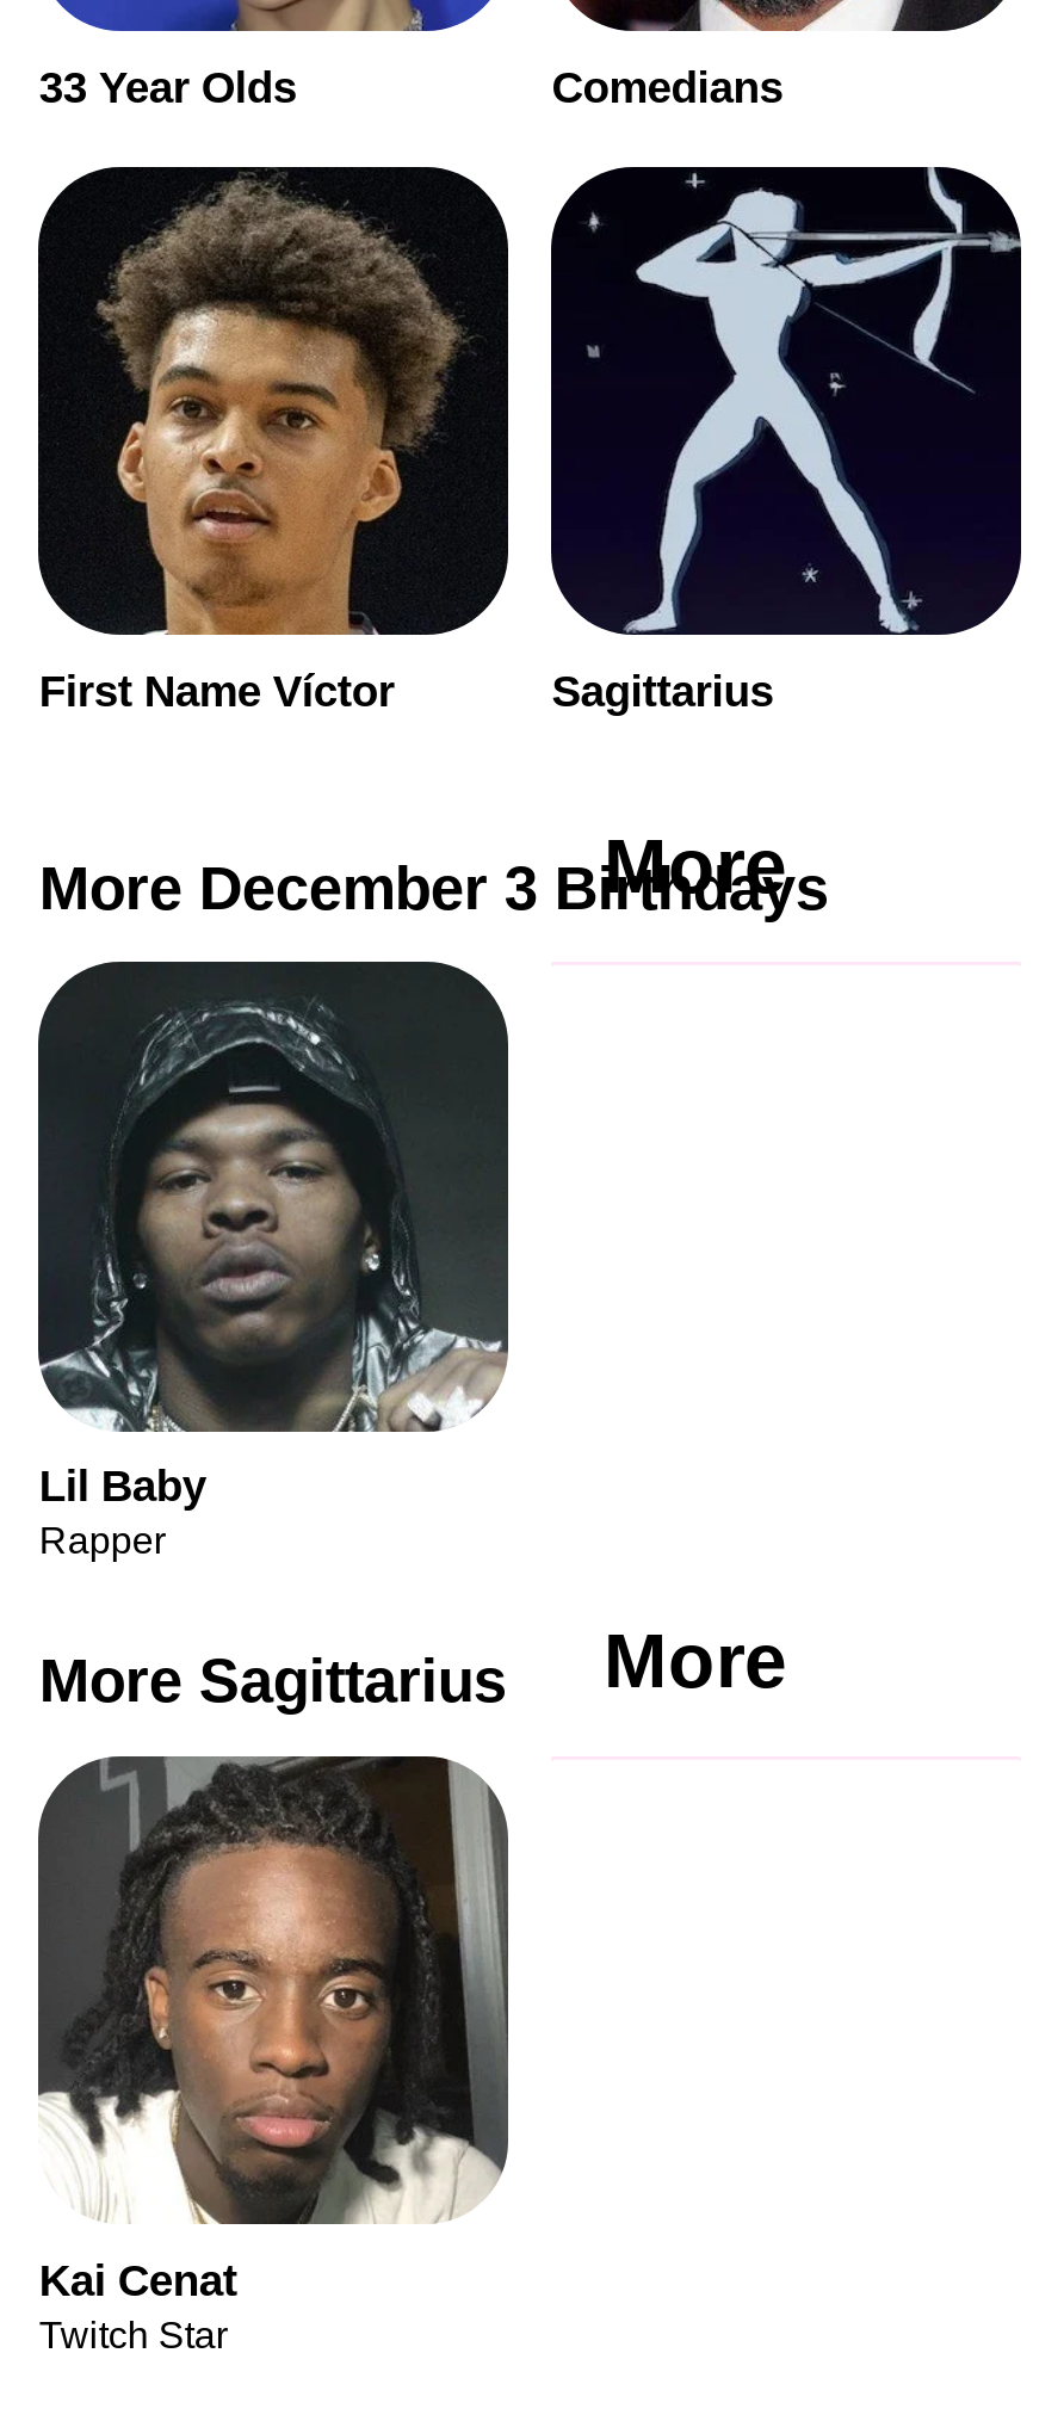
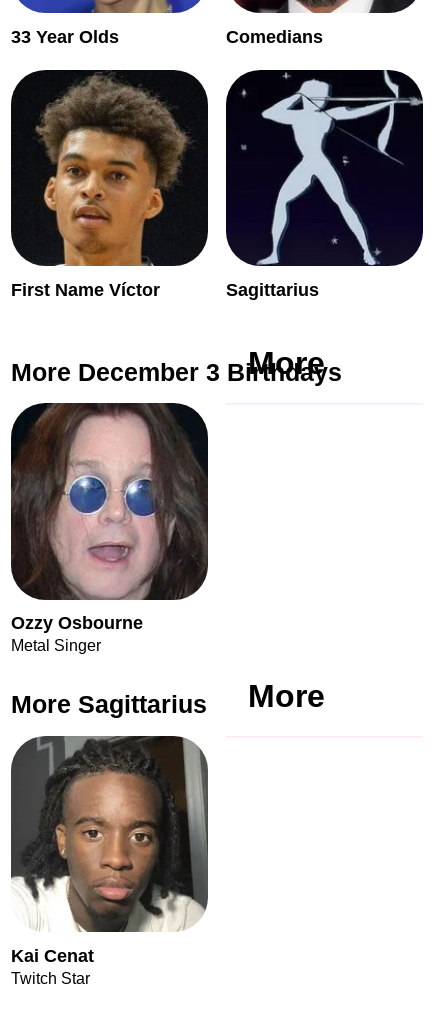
[39,962,508,1561] [image] | Lil Baby | Rapper -> [11,403,207,654] [image] | Ozzy Osbourne | Metal Singer

